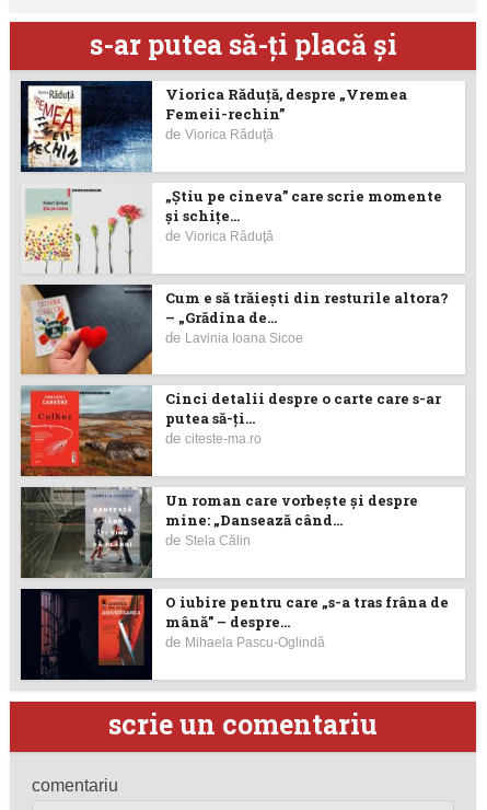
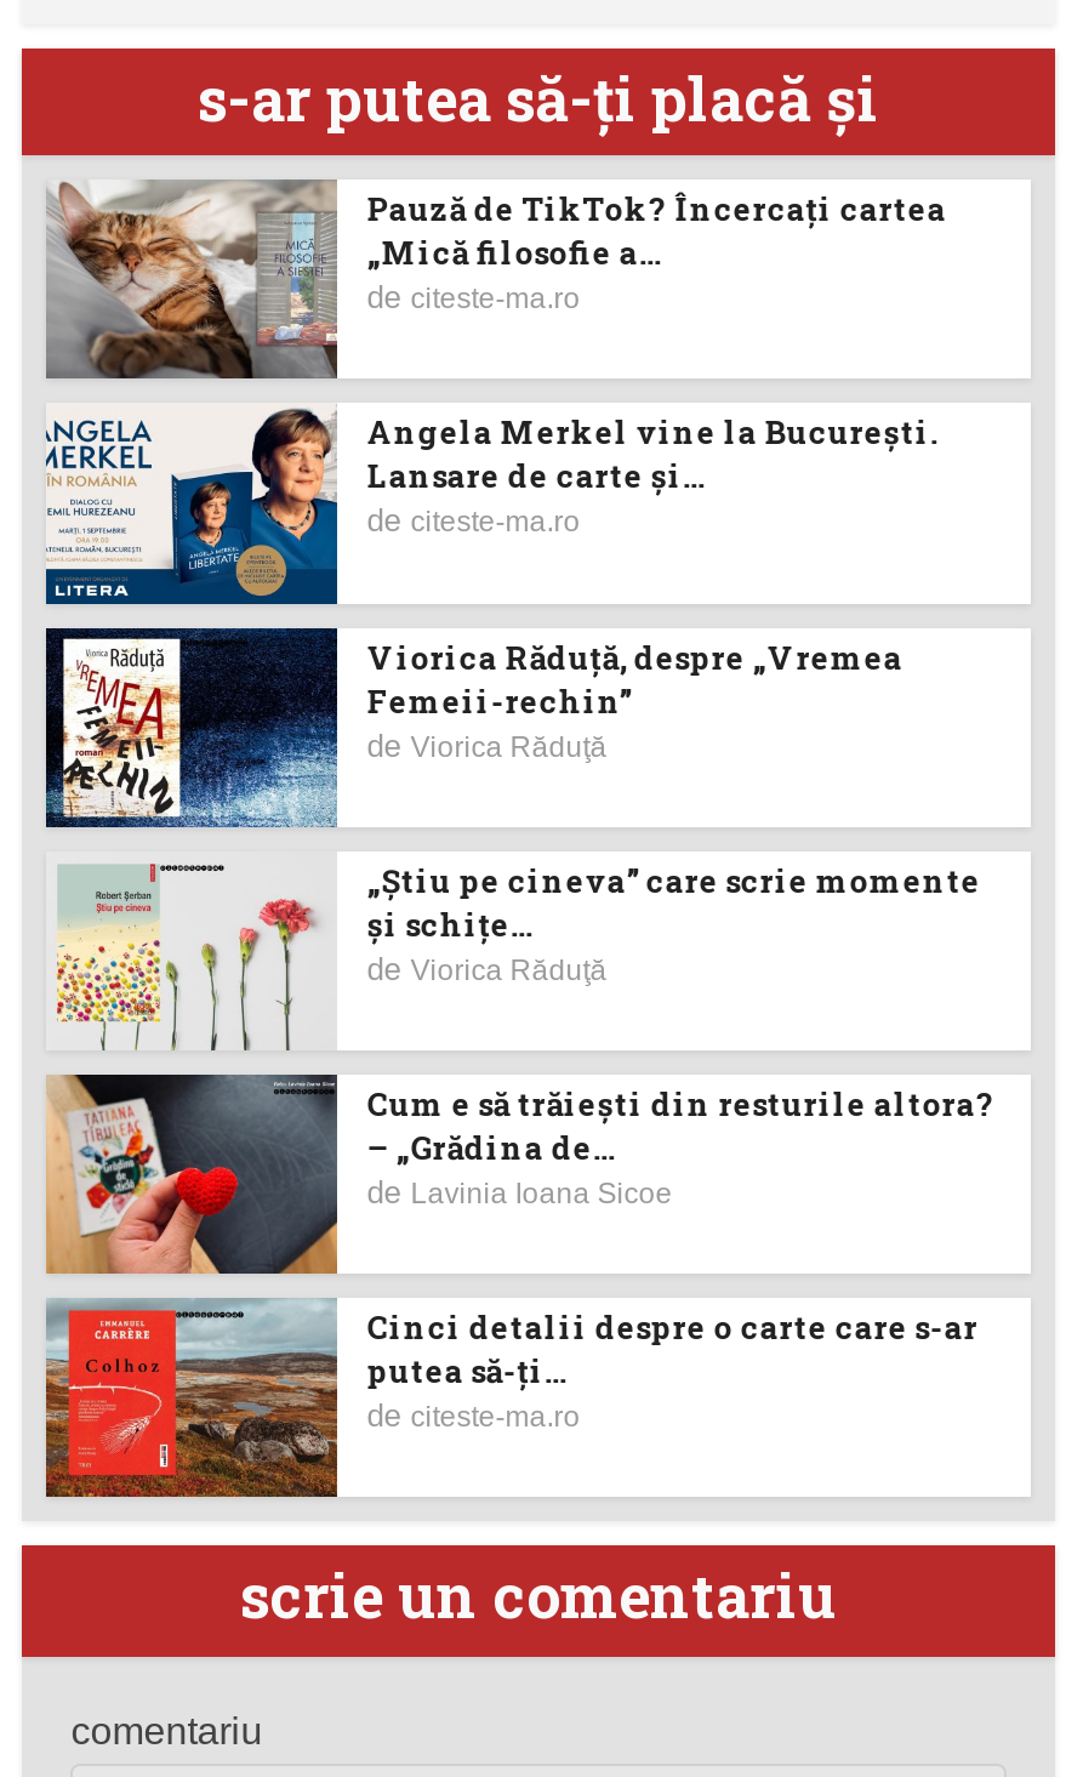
none -> [44,408,340,606] [image]
none -> [46,180,946,539] [image] | Pauză de TikTok? Încercaţi cartea | „Mică filosofie a... | de citeste-ma.ro | Angela Merkel vine la București. | Lansare de carte şi... | de citeste-ma.ro
moved [20,81,449,447] -> [44,626,995,1433]: [image] | Viorica Răduţă, despre „Vremea | Femeii-rechin” | ... | putea să-ţi... | de citeste-ma.ro
[20,486,449,650] [image] | Un roman care vorbește și despre | mine: „Dansează când... | de Stela Călin | O iubire pentru care „s-a tras frâna de | mână” – despre... | de Mihaela Pascu-Oglindă -> none
[20,588,153,681] [image] -> none

